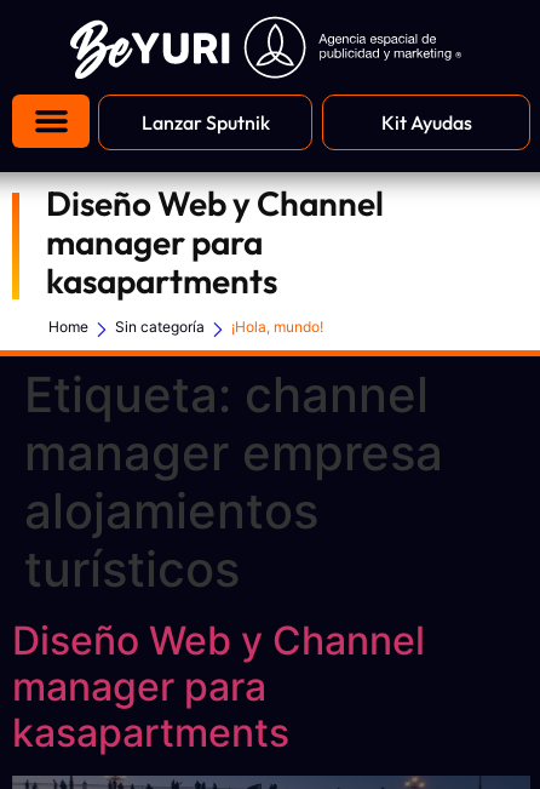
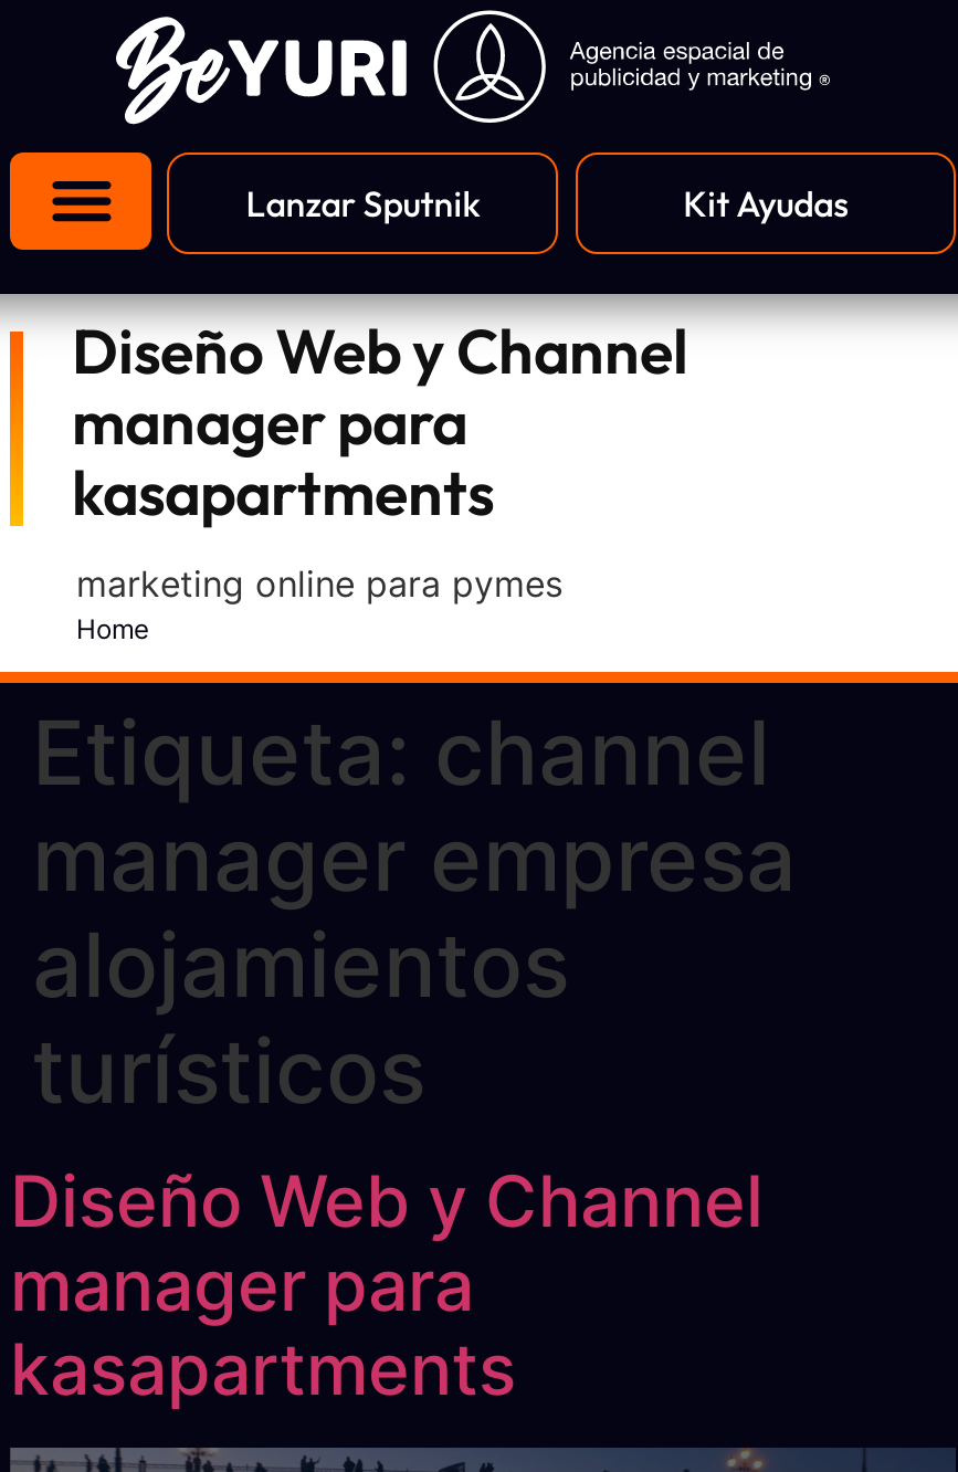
none -> [76,561,562,606] marketing online para pymes
[115,318,323,336] Sin categoría | ¡Hola, mundo! -> none

